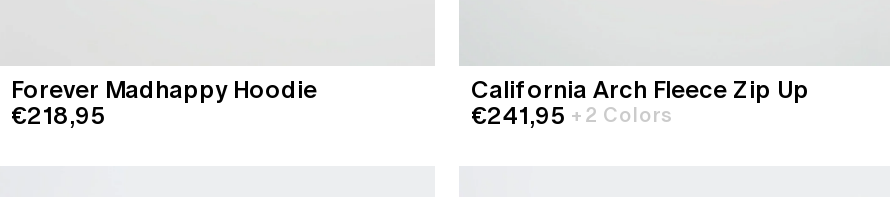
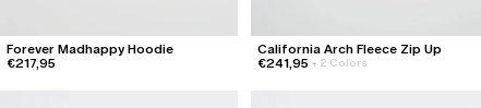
[11,102,105,130] €218,95 -> [7,56,56,71] €217,95

